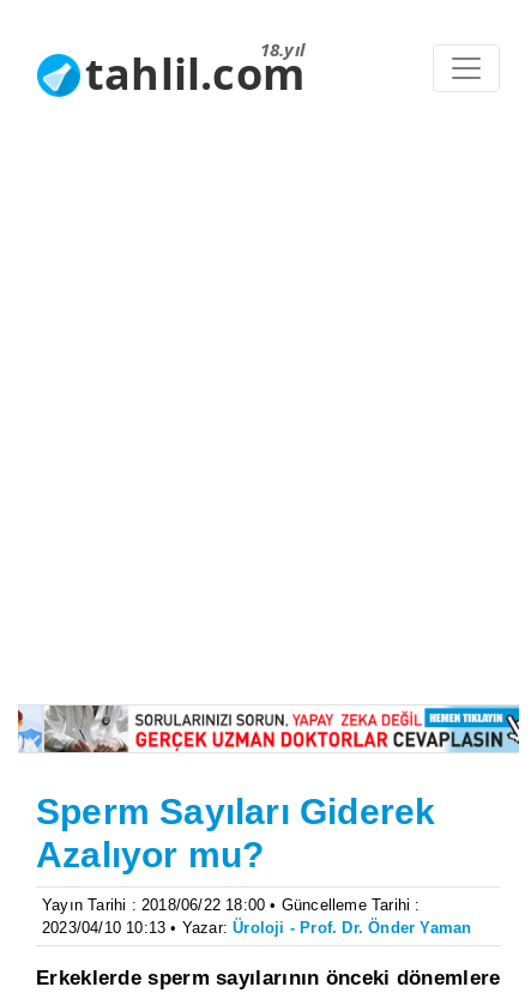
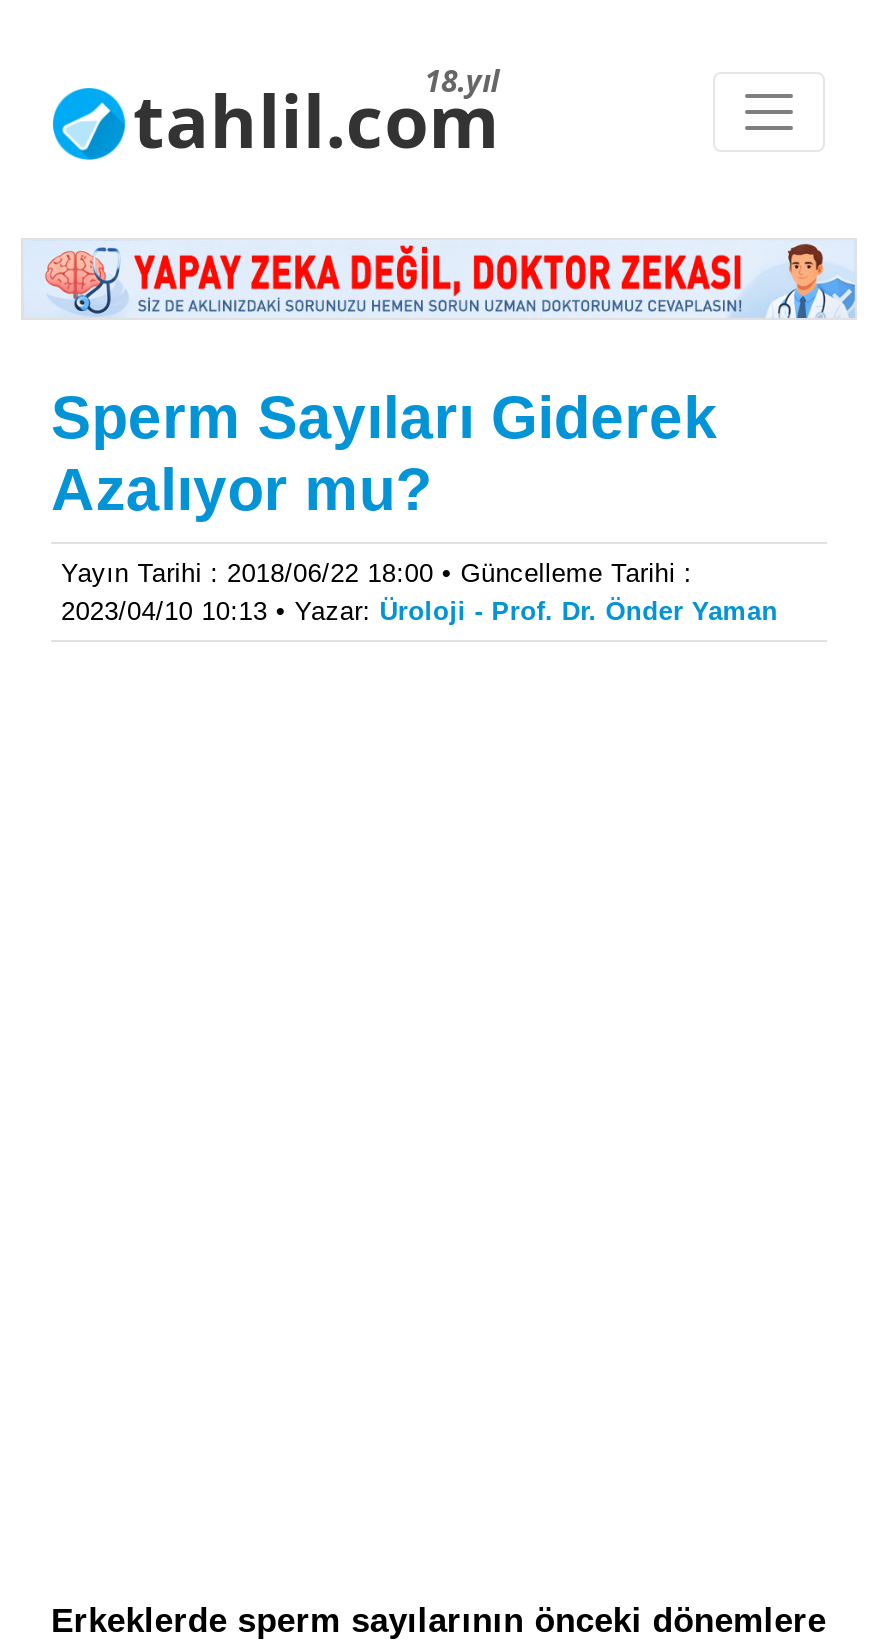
[17,704,520,753] [image] -> [23,240,855,320] [image]
moved [36,791,472,936] -> [51,383,778,625]: Sperm Sayıları Giderek | Azalıyor mu? | Yayın Tarihi : 2018/06/22 18:00 • Güncelleme Tarihi : | 2023/04/10 10:13 • Yazar: Üroloji - Prof. Dr. Önder Yaman

